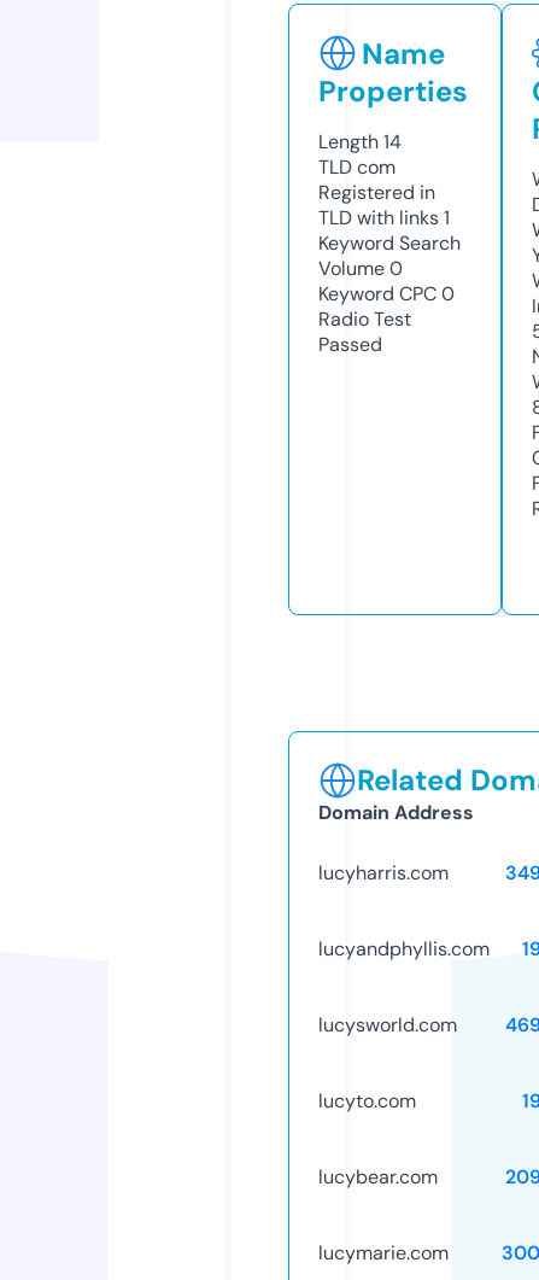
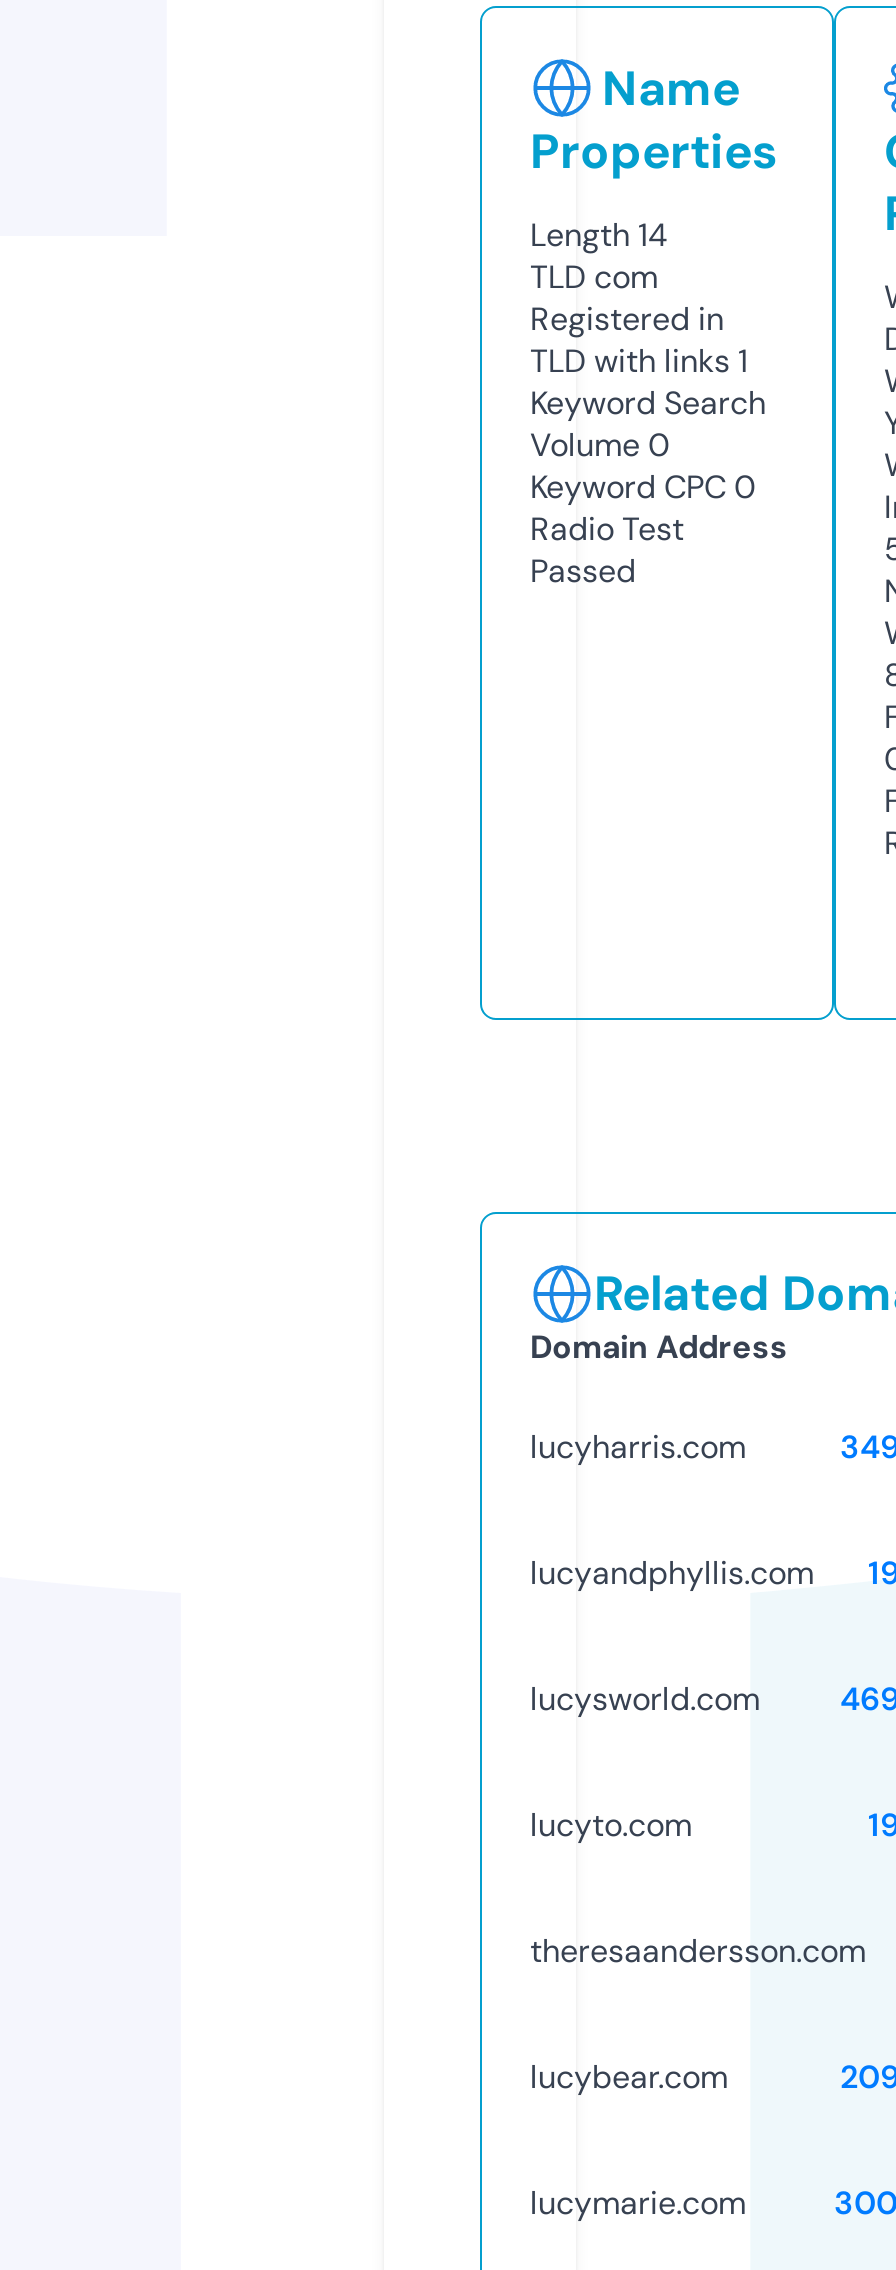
none -> [530,1930,866,1972] theresaandersson.com

